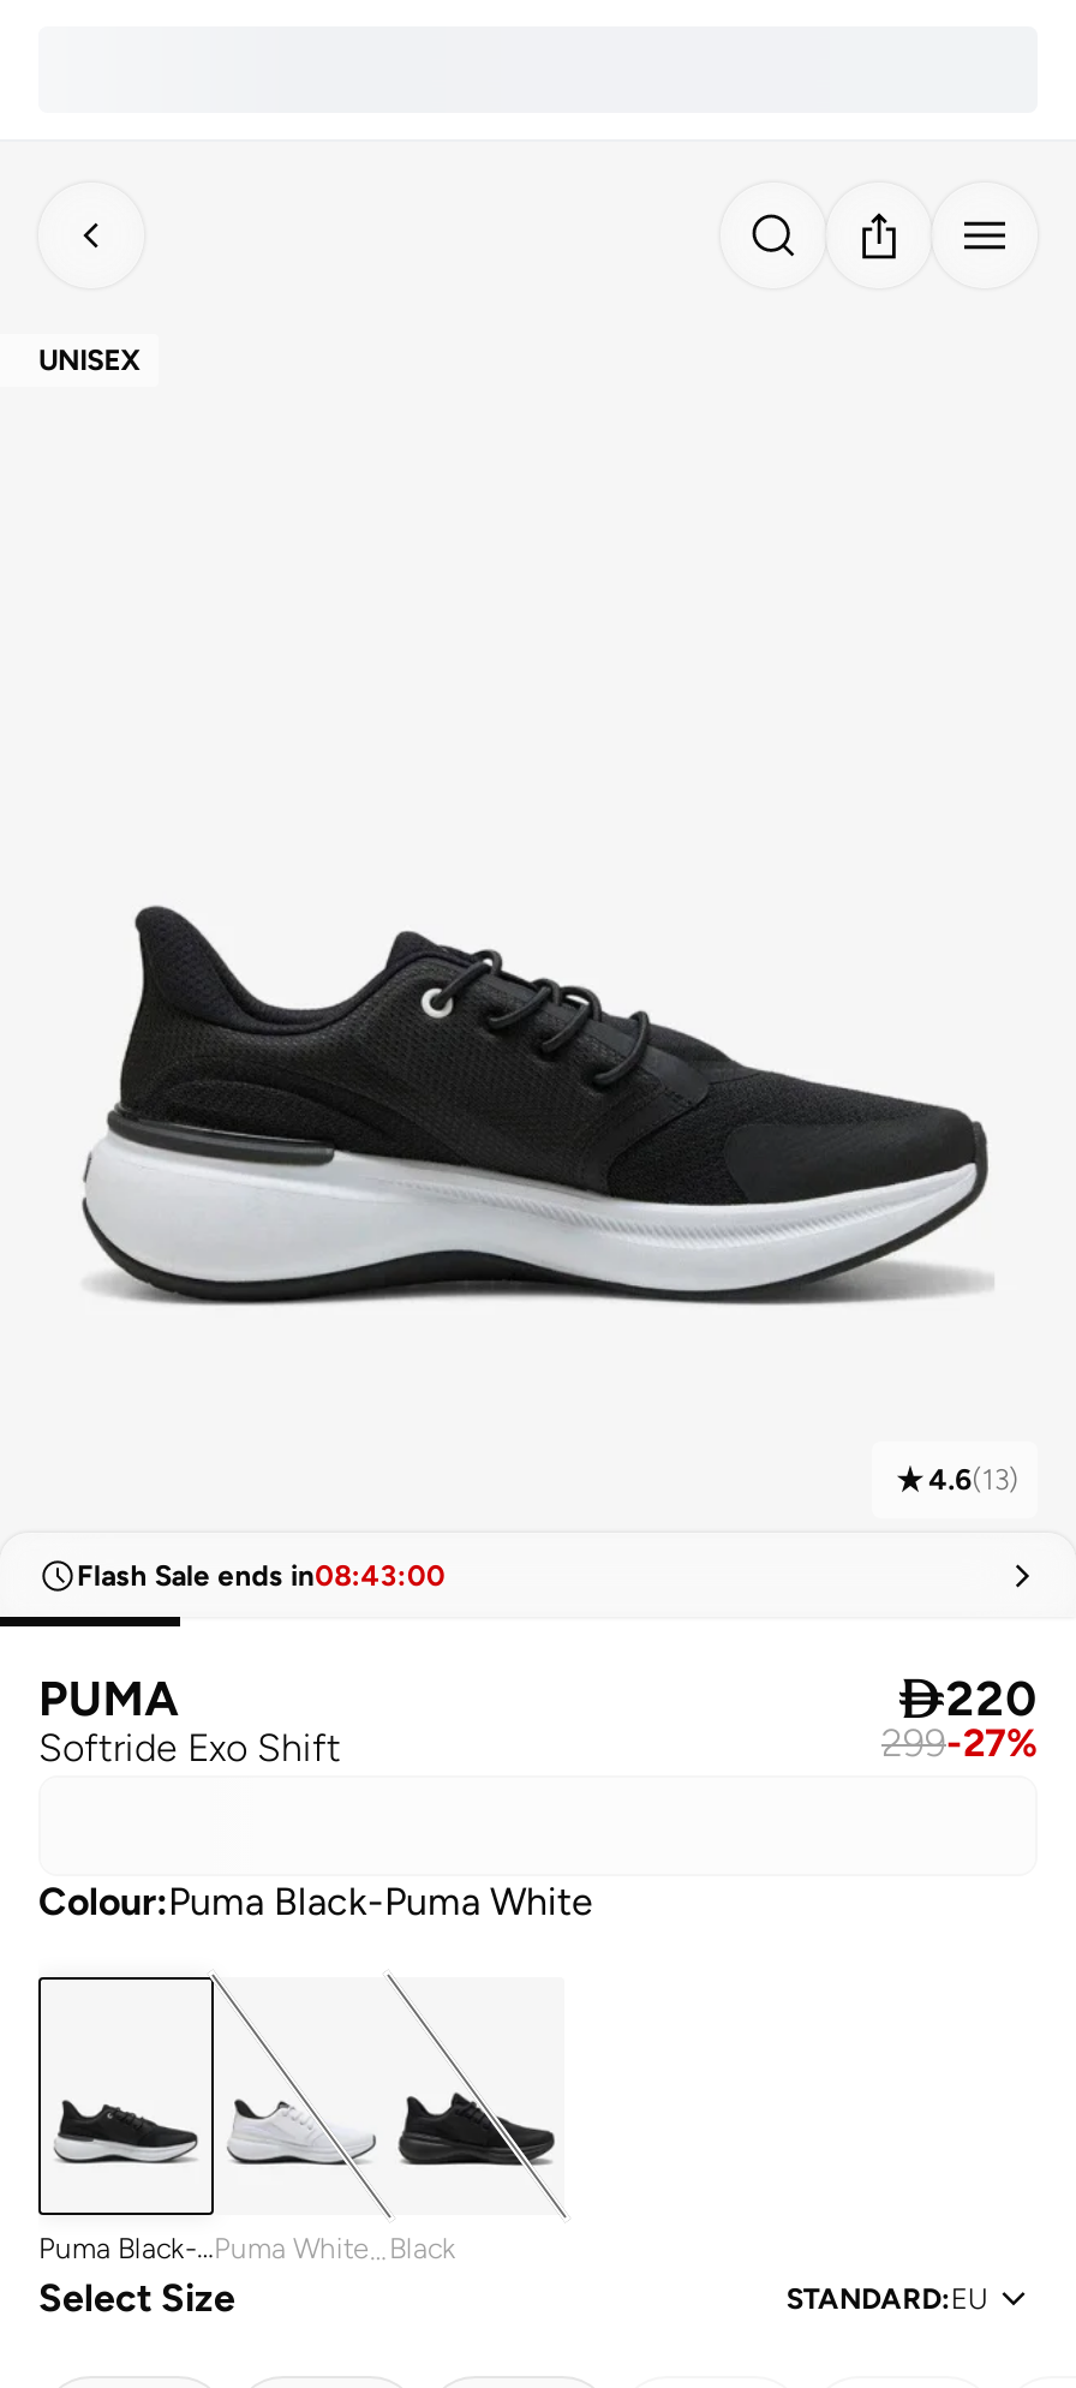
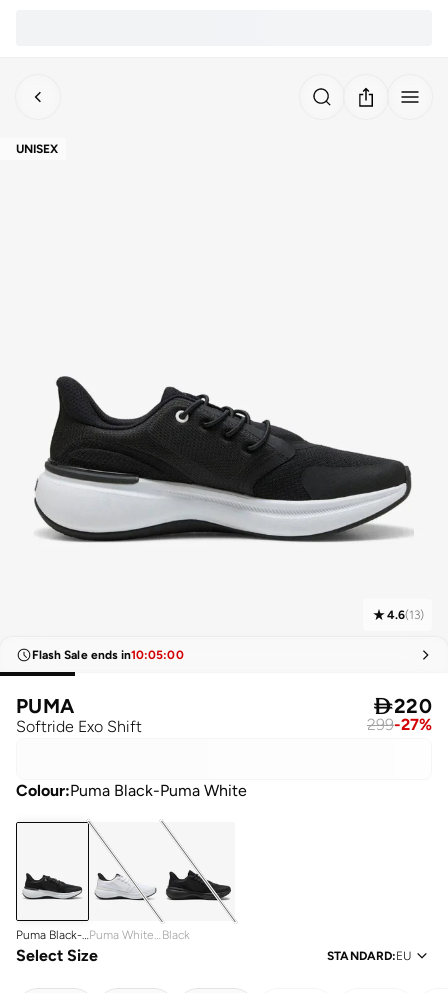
[77,1558,446,1592] Flash Sale ends in08:43:00 -> [32,648,184,662] Flash Sale ends in10:05:00

